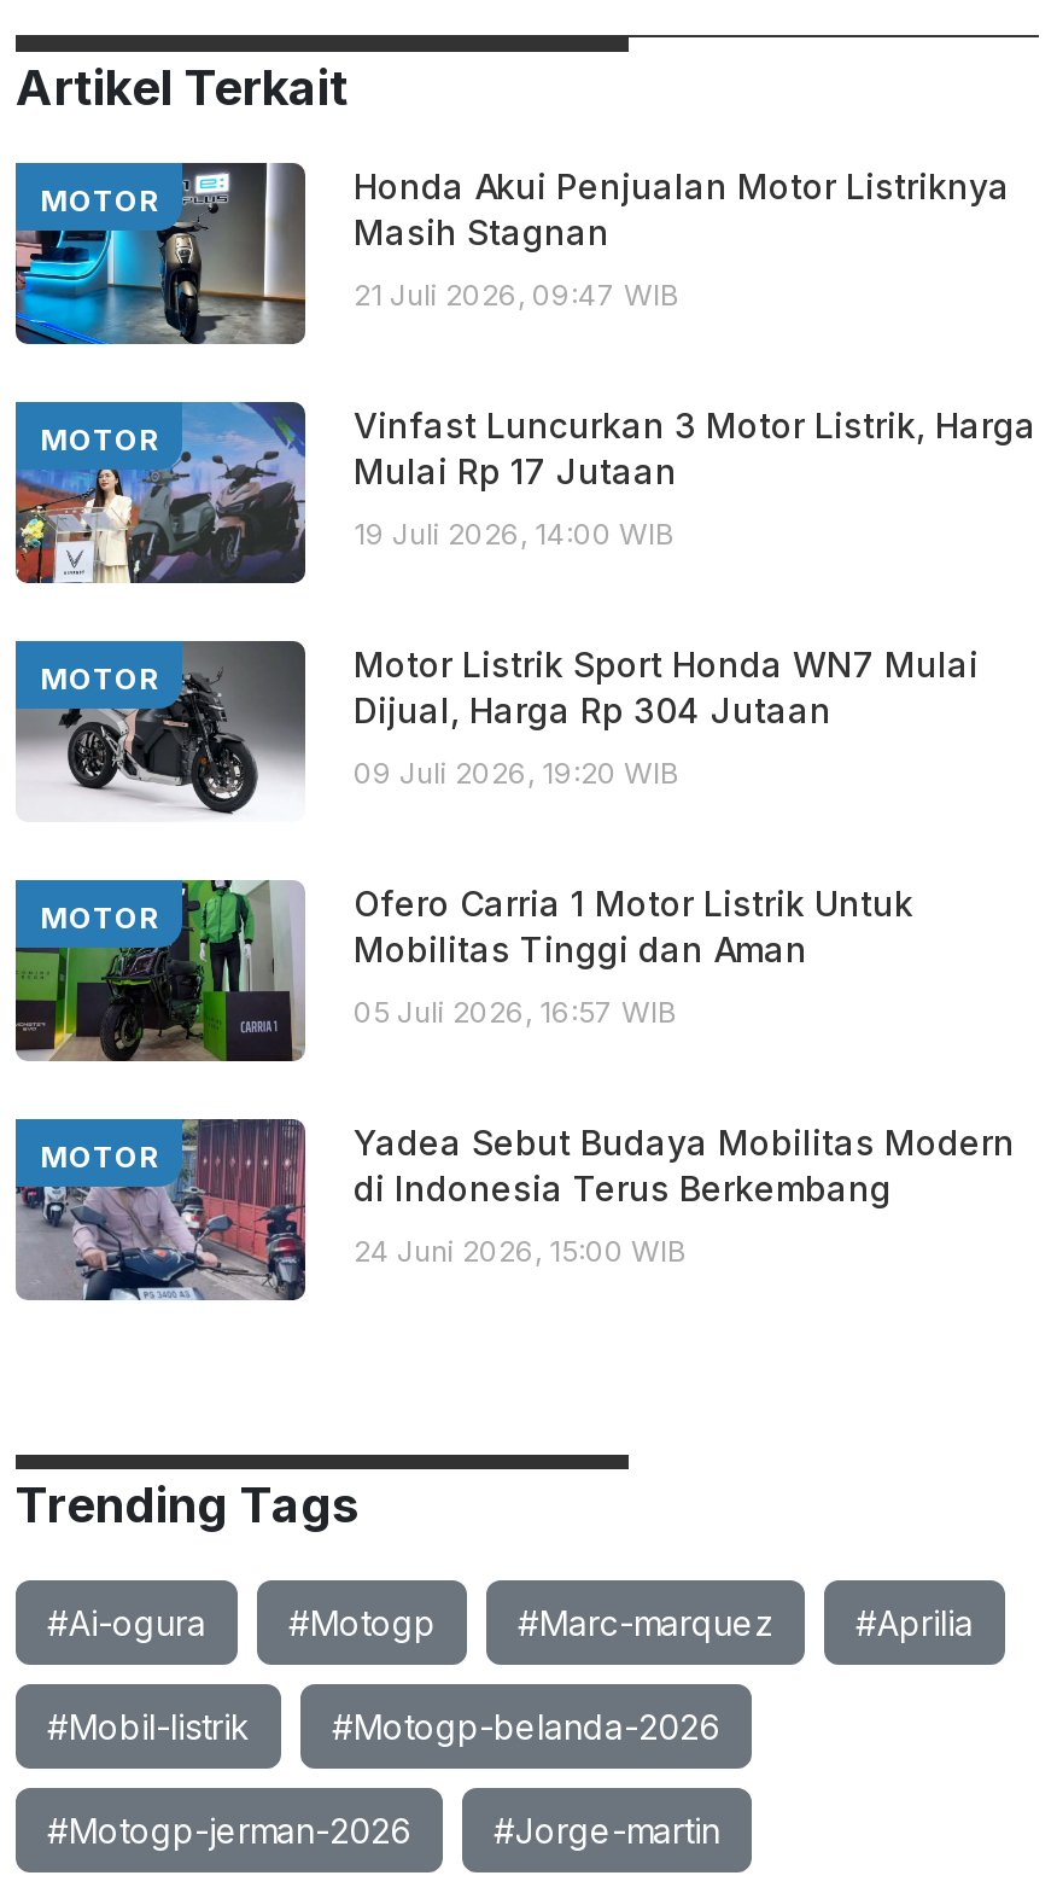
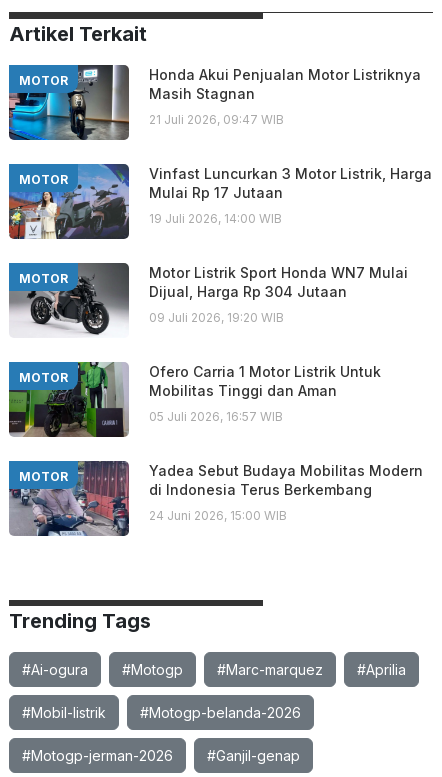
[494,1811,720,1852] #Jorge-martin -> [207,747,300,764] #Ganjil-genap

